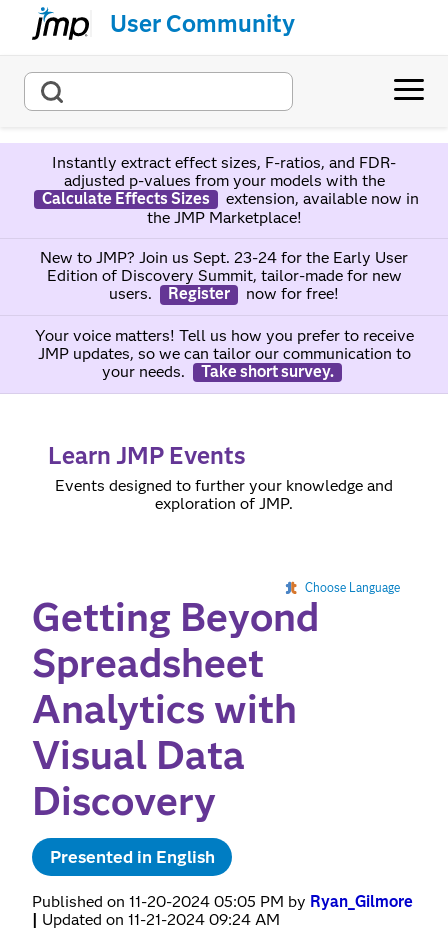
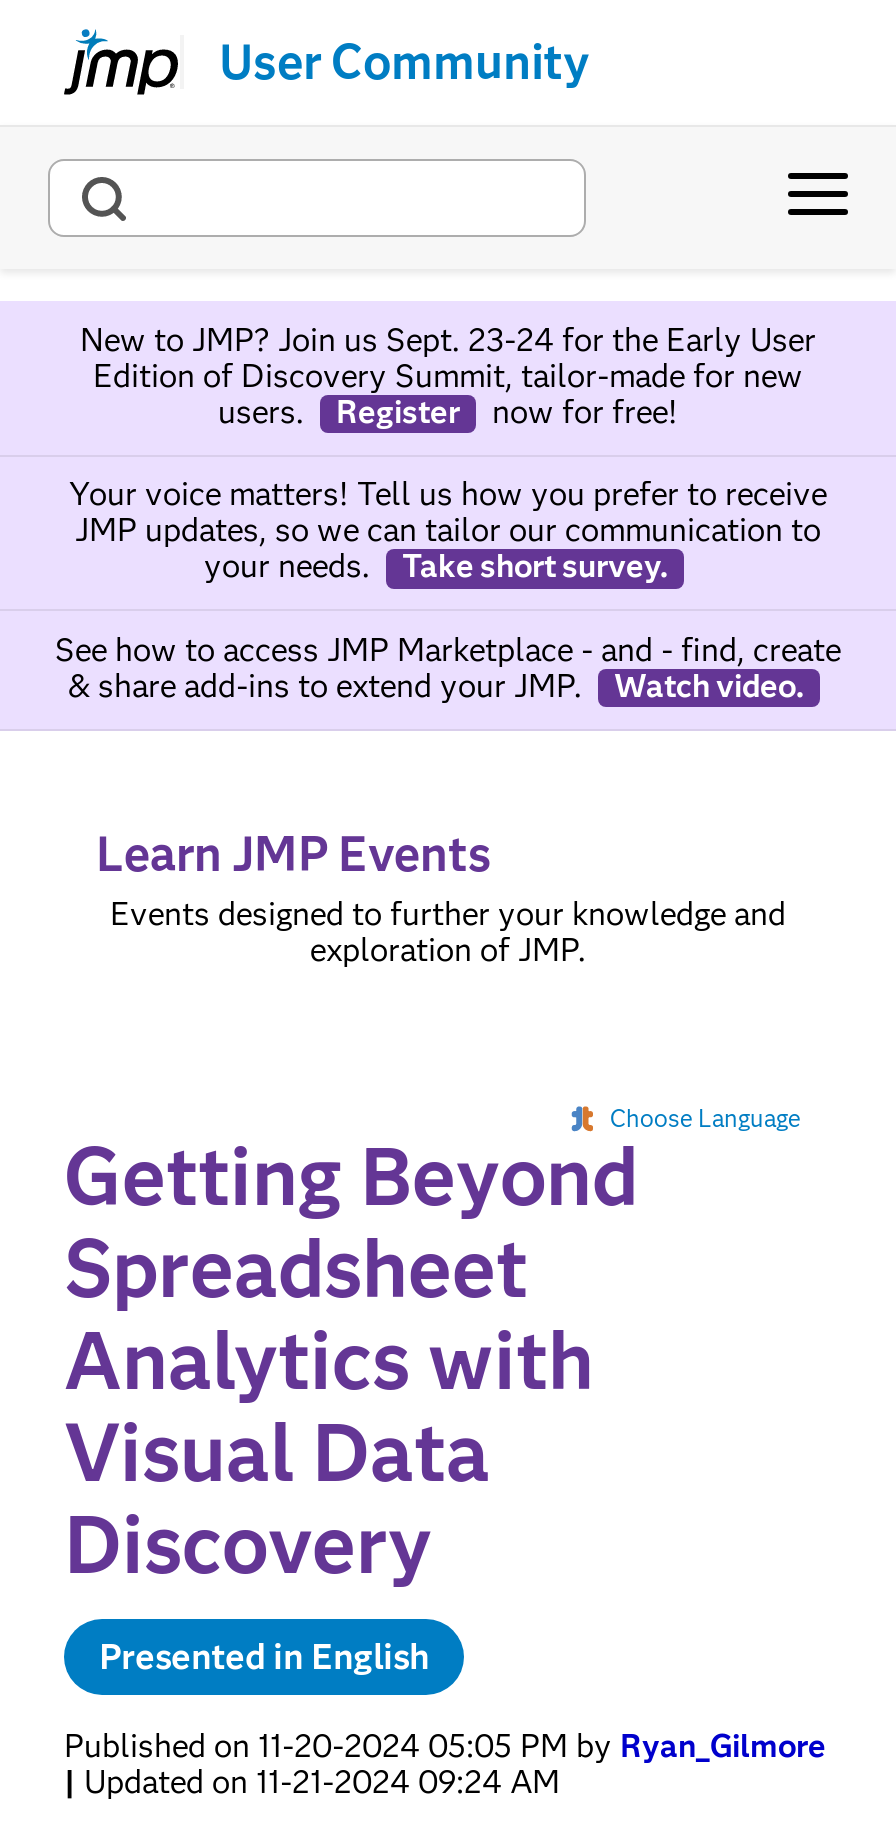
[41,153,418,227] Instantly extract effect sizes, F-ratios, and FDR- | adjusted p-values from your models with the | Calculate Effects Sizes | extension, available now in | the JMP Marketplace! -> none
moved [34,248,413,381] -> [69,321,827,585]: New to JMP? Join us Sept. 23-24 for the Early User | Edition of Discovery Summit, tailor-made for new | users. | ... | your needs. | Take short survey.
none -> [55,630,841,704] See how to access JMP Marketplace - and - find, create | & share add-ins to extend your JMP. | Watch video.

